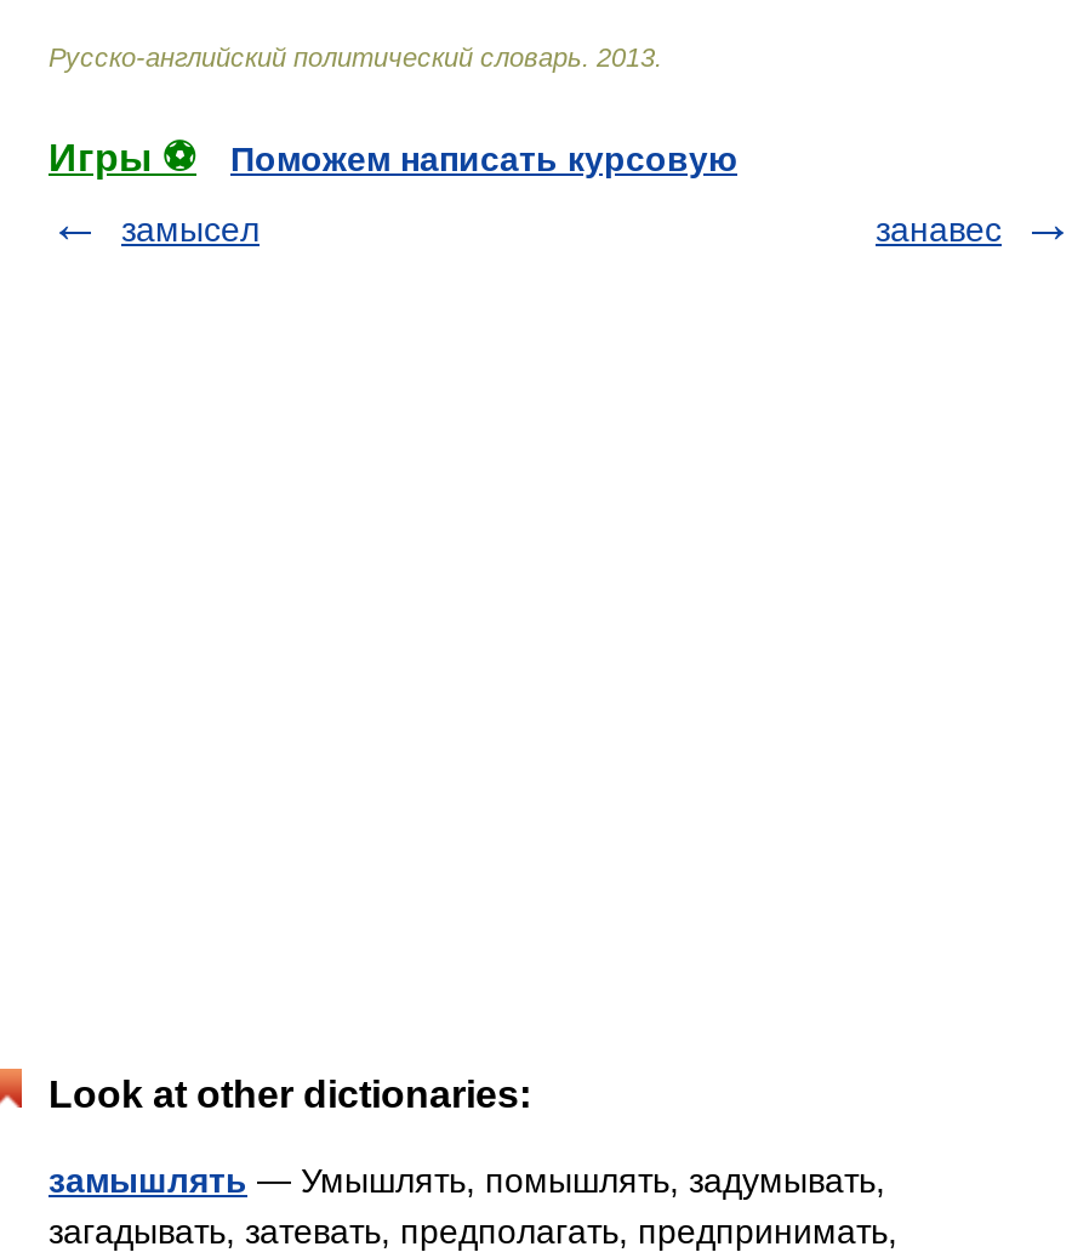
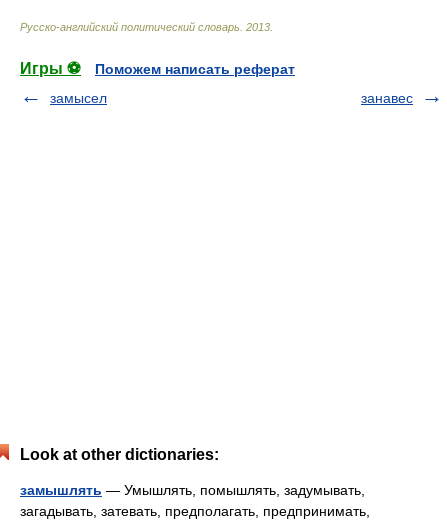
[230,140,737,178] Поможем написать курсовую -> [95,61,295,77] Поможем написать реферат

